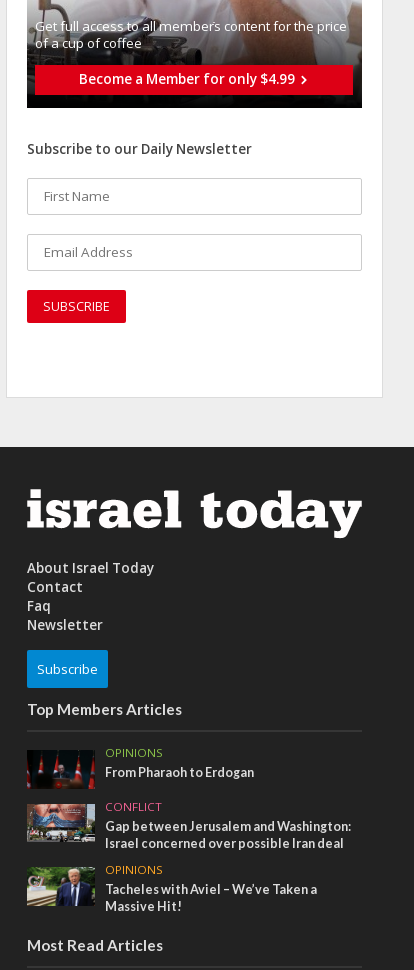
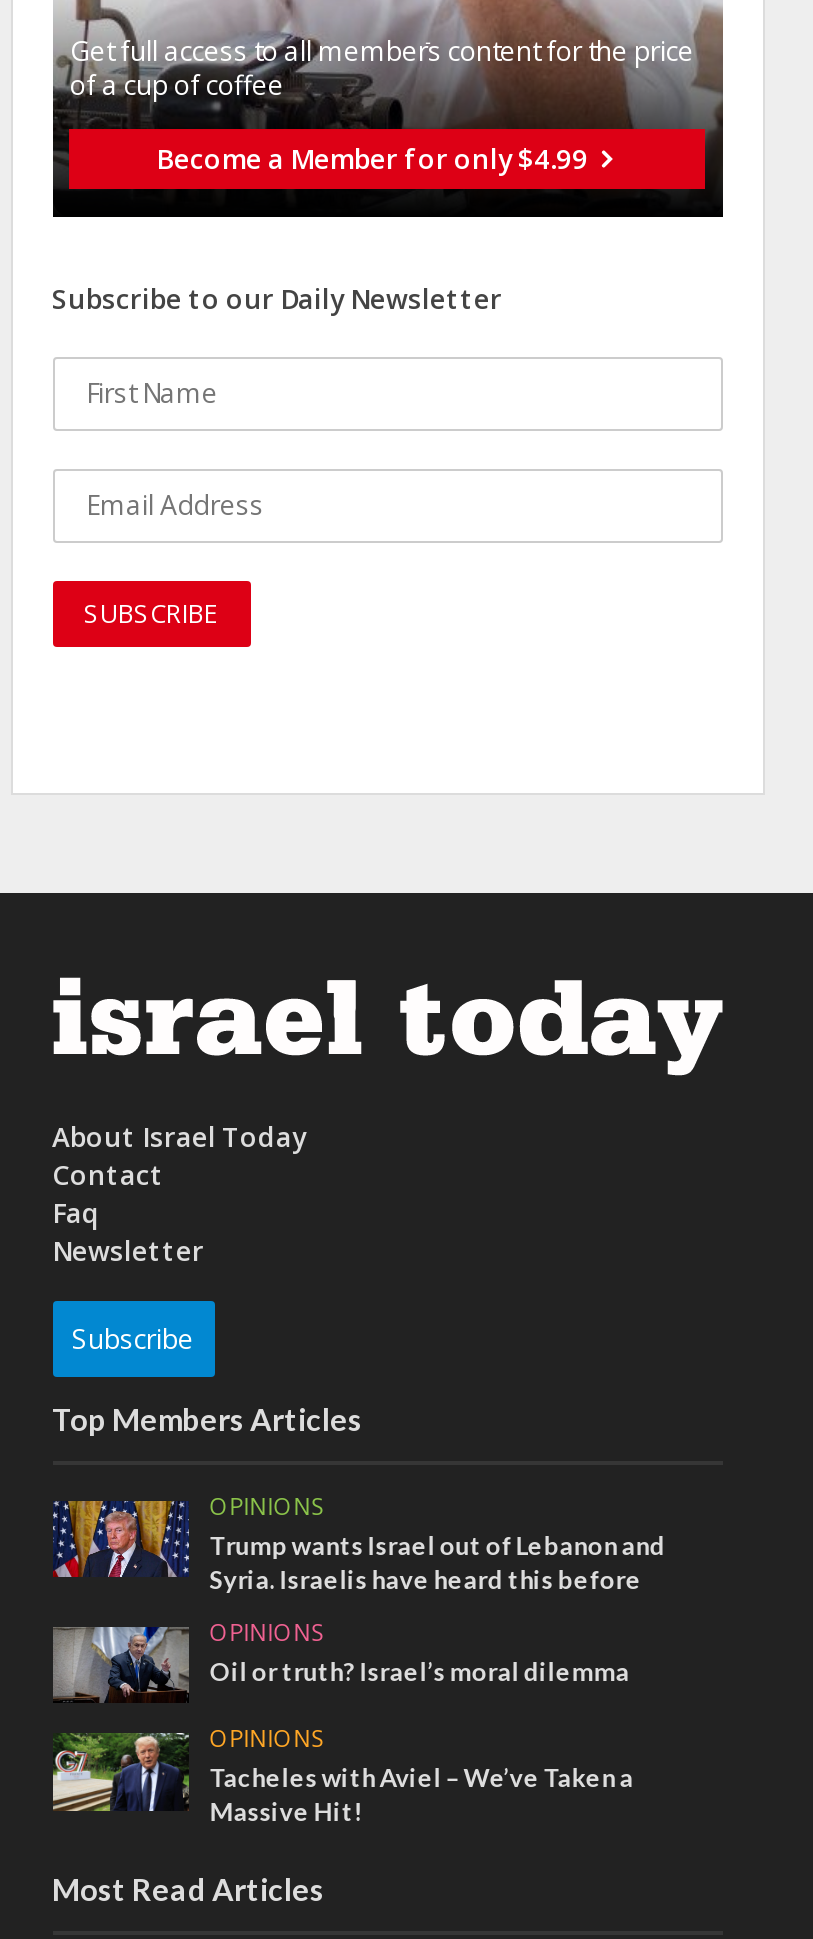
[27,750,254,790] [image] | From Pharaoh to Erdogan -> [51,1500,665,1594] [image] | Trump wants Israel out of Lebanon and | Syria. Israelis have heard this before
[27,799,351,851] [image] | CONFLICT | Gap between Jerusalem and Washington: | Israel concerned over possible Iran deal -> [53,1608,629,1704] [image] | OPINIONS | Oil or truth? Israel’s moral dilemma

